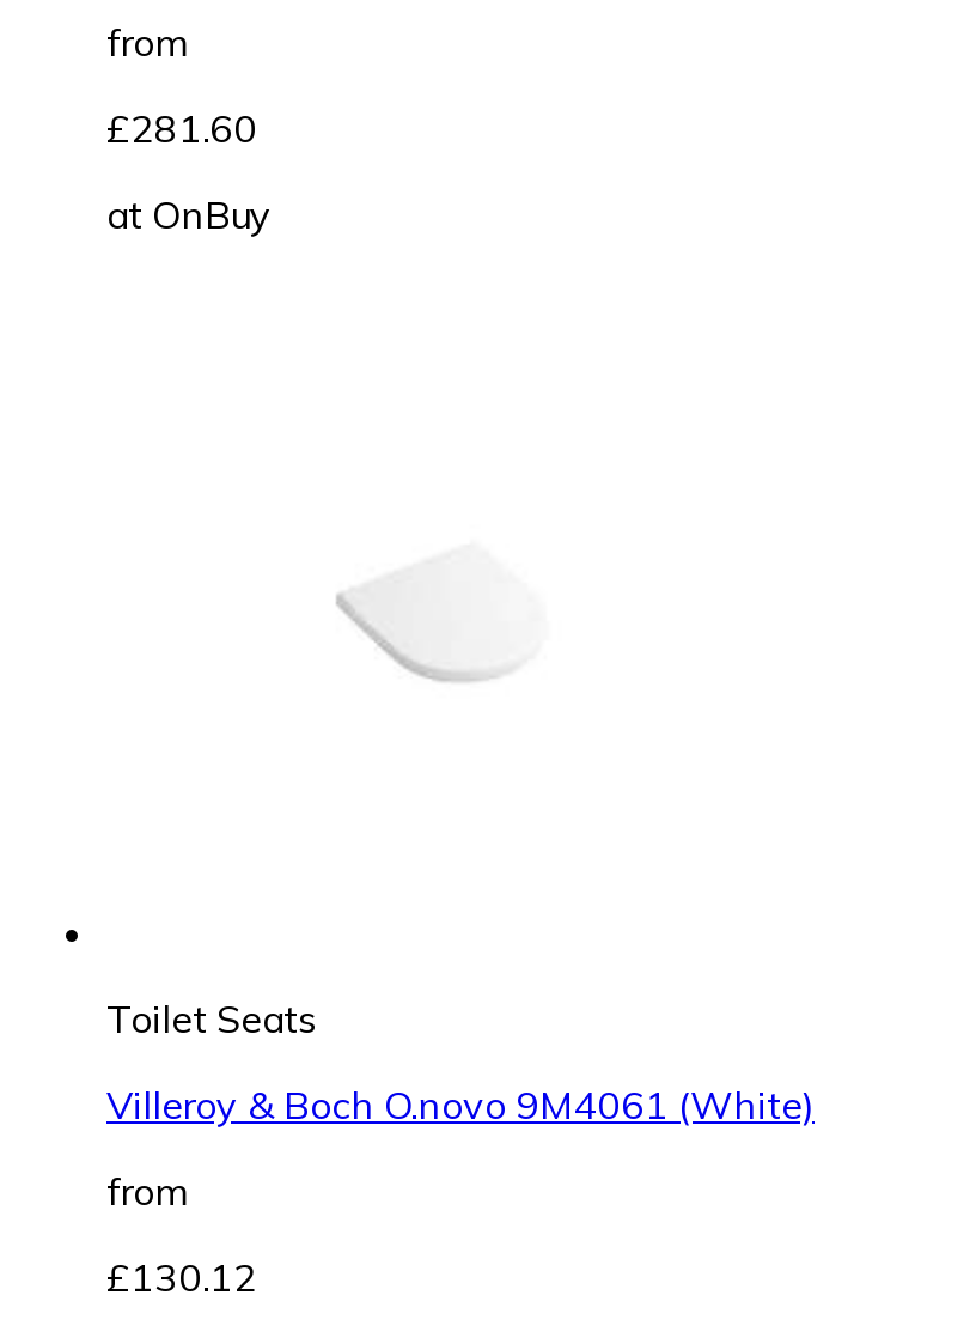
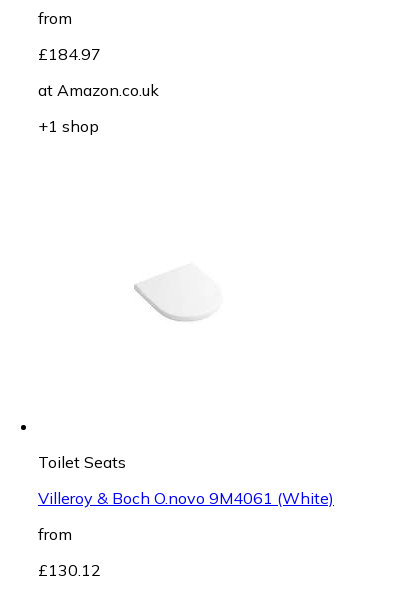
[106,104,272,238] £281.60 | at OnBuy -> [38,44,159,136] £184.97 | at Amazon.co.uk | +1 shop

